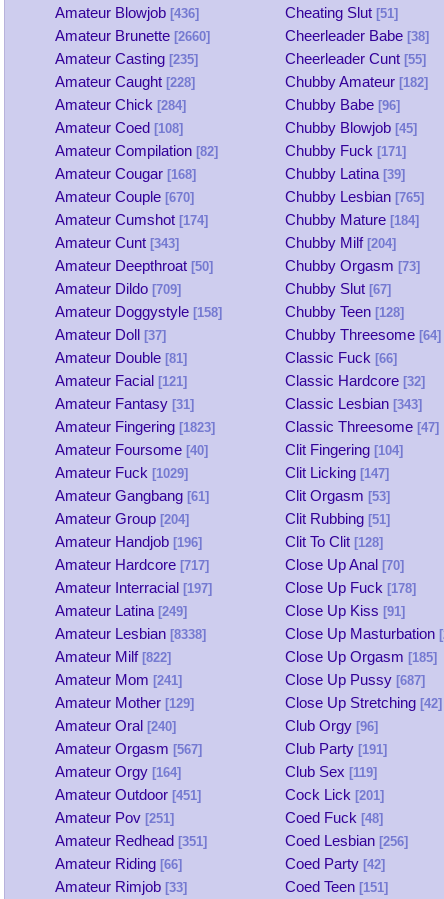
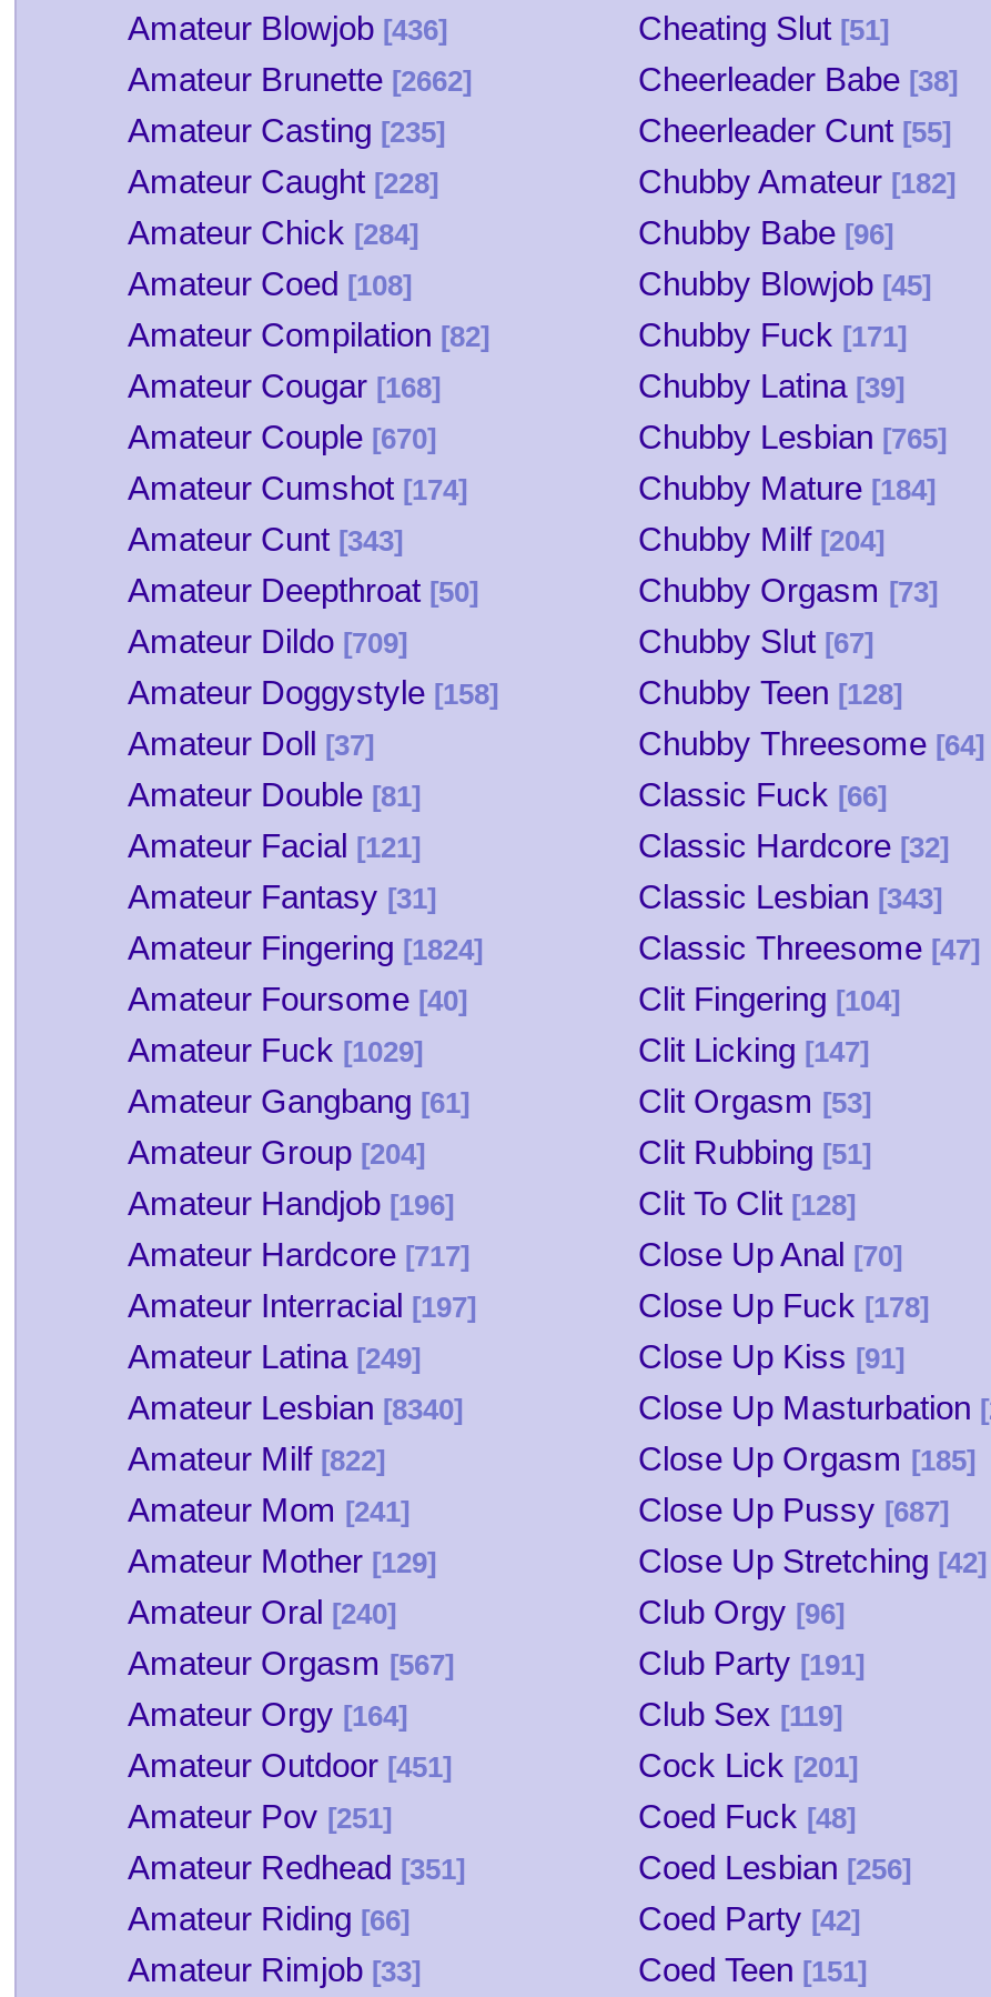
[55,27,210,44] Amateur Brunette [2660] -> [128,60,472,98] Amateur Brunette [2662]
[55,418,215,435] Amateur Fingering [1823] -> [128,929,483,966] Amateur Fingering [1824]
[55,625,206,642] Amateur Lesbian [8338] -> [128,1388,463,1426] Amateur Lesbian [8340]

